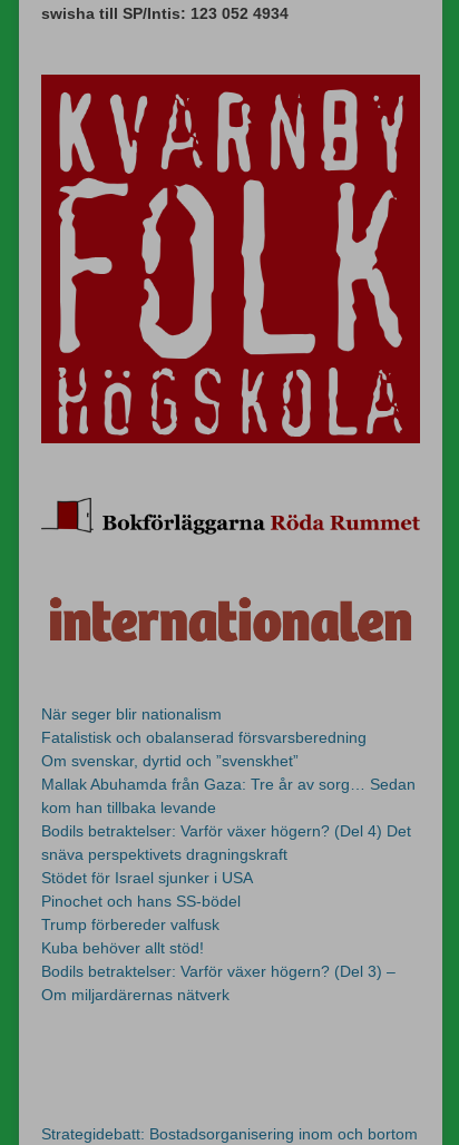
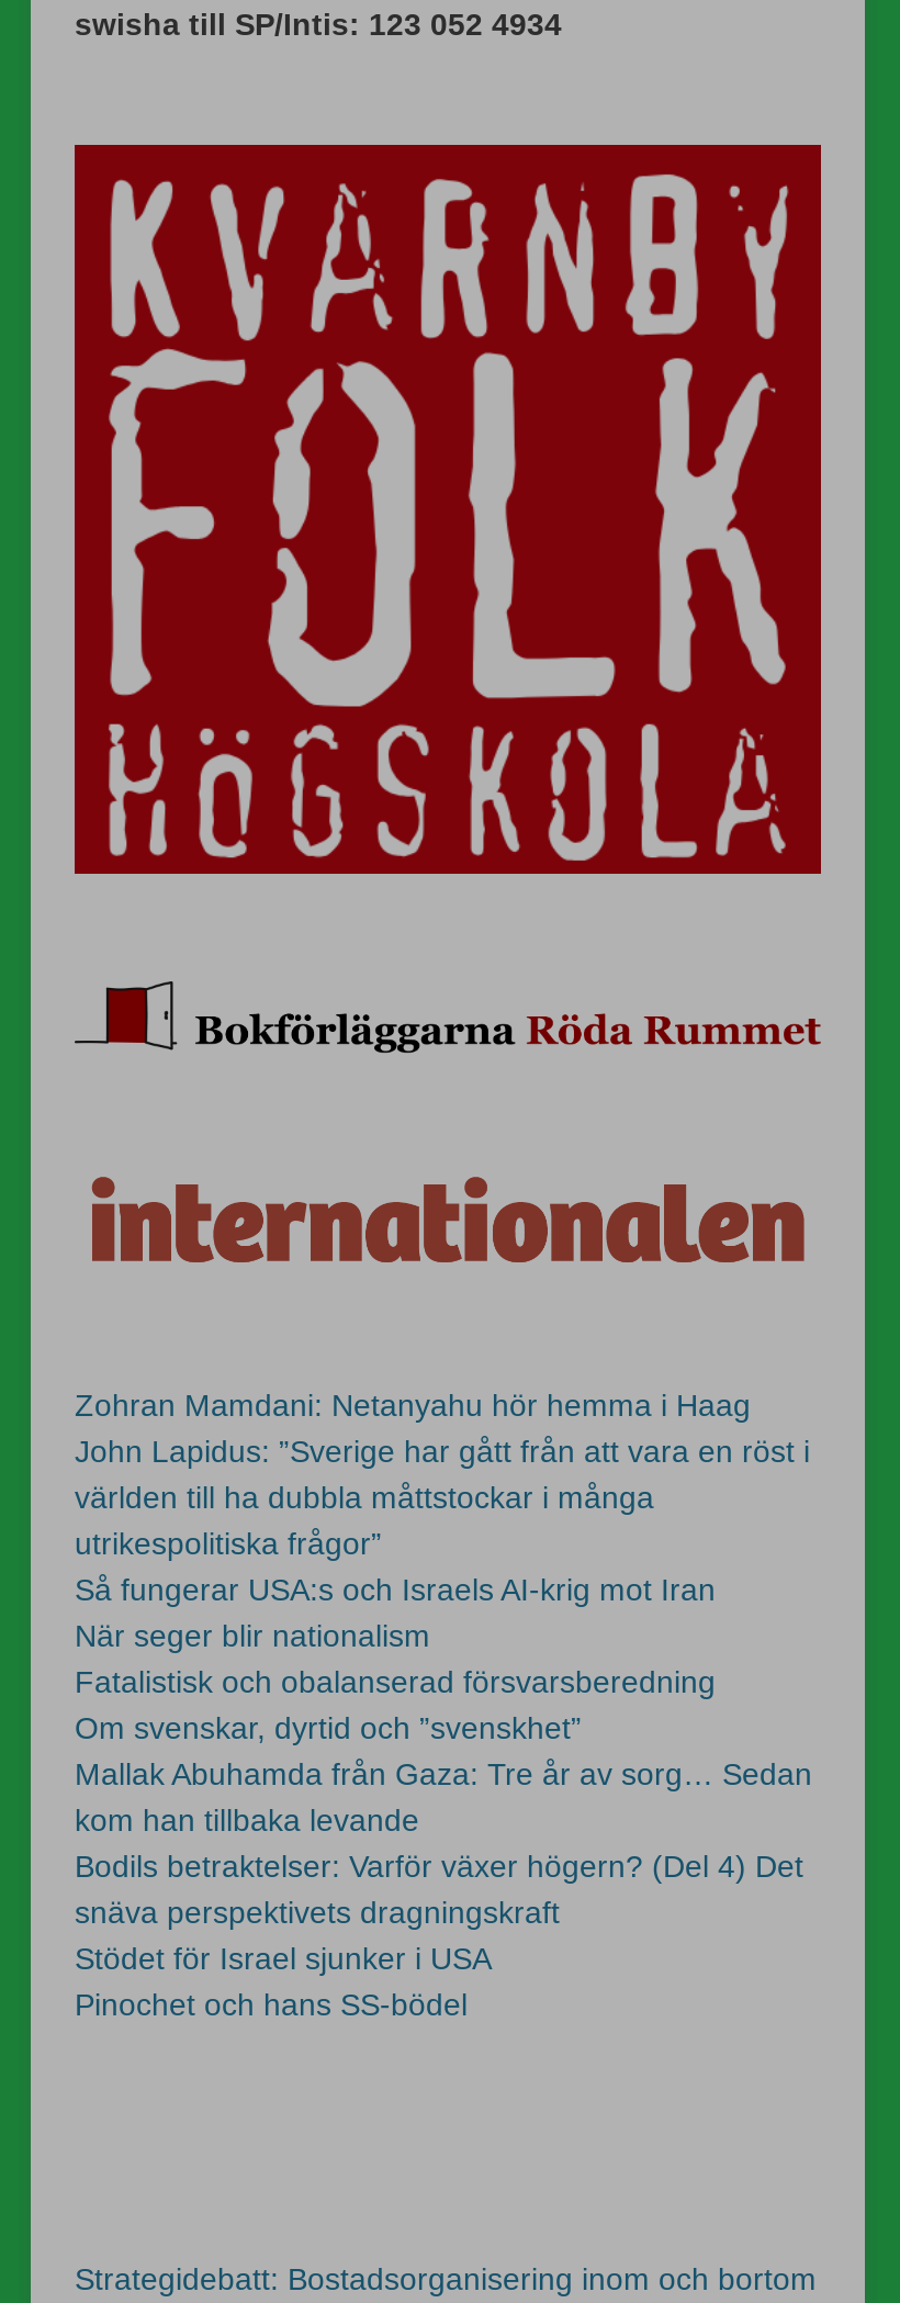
none -> [75,1389,810,1608] Zohran Mamdani: Netanyahu hör hemma i Haag | John Lapidus: ”Sverige har gått från att vara en röst i | världen till ha dubbla måttstockar i många | utrikespolitiska frågor” | Så fungerar USA:s och Israels AI-krig mot Iran
moved [41,704,416,909] -> [75,1619,812,2023]: När seger blir nationalism | Fatalistisk och obalanserad försvarsberedning | Om svenskar, dyrtid och ”svenskhet” | ... | Stödet för Israel sjunker i USA | Pinochet och hans SS-bödel
[41,915,395,1003] Trump förbereder valfusk | Kuba behöver allt stöd! | Bodils betraktelser: Varför växer högern? (Del 3) – | Om miljardärernas nätverk -> none

